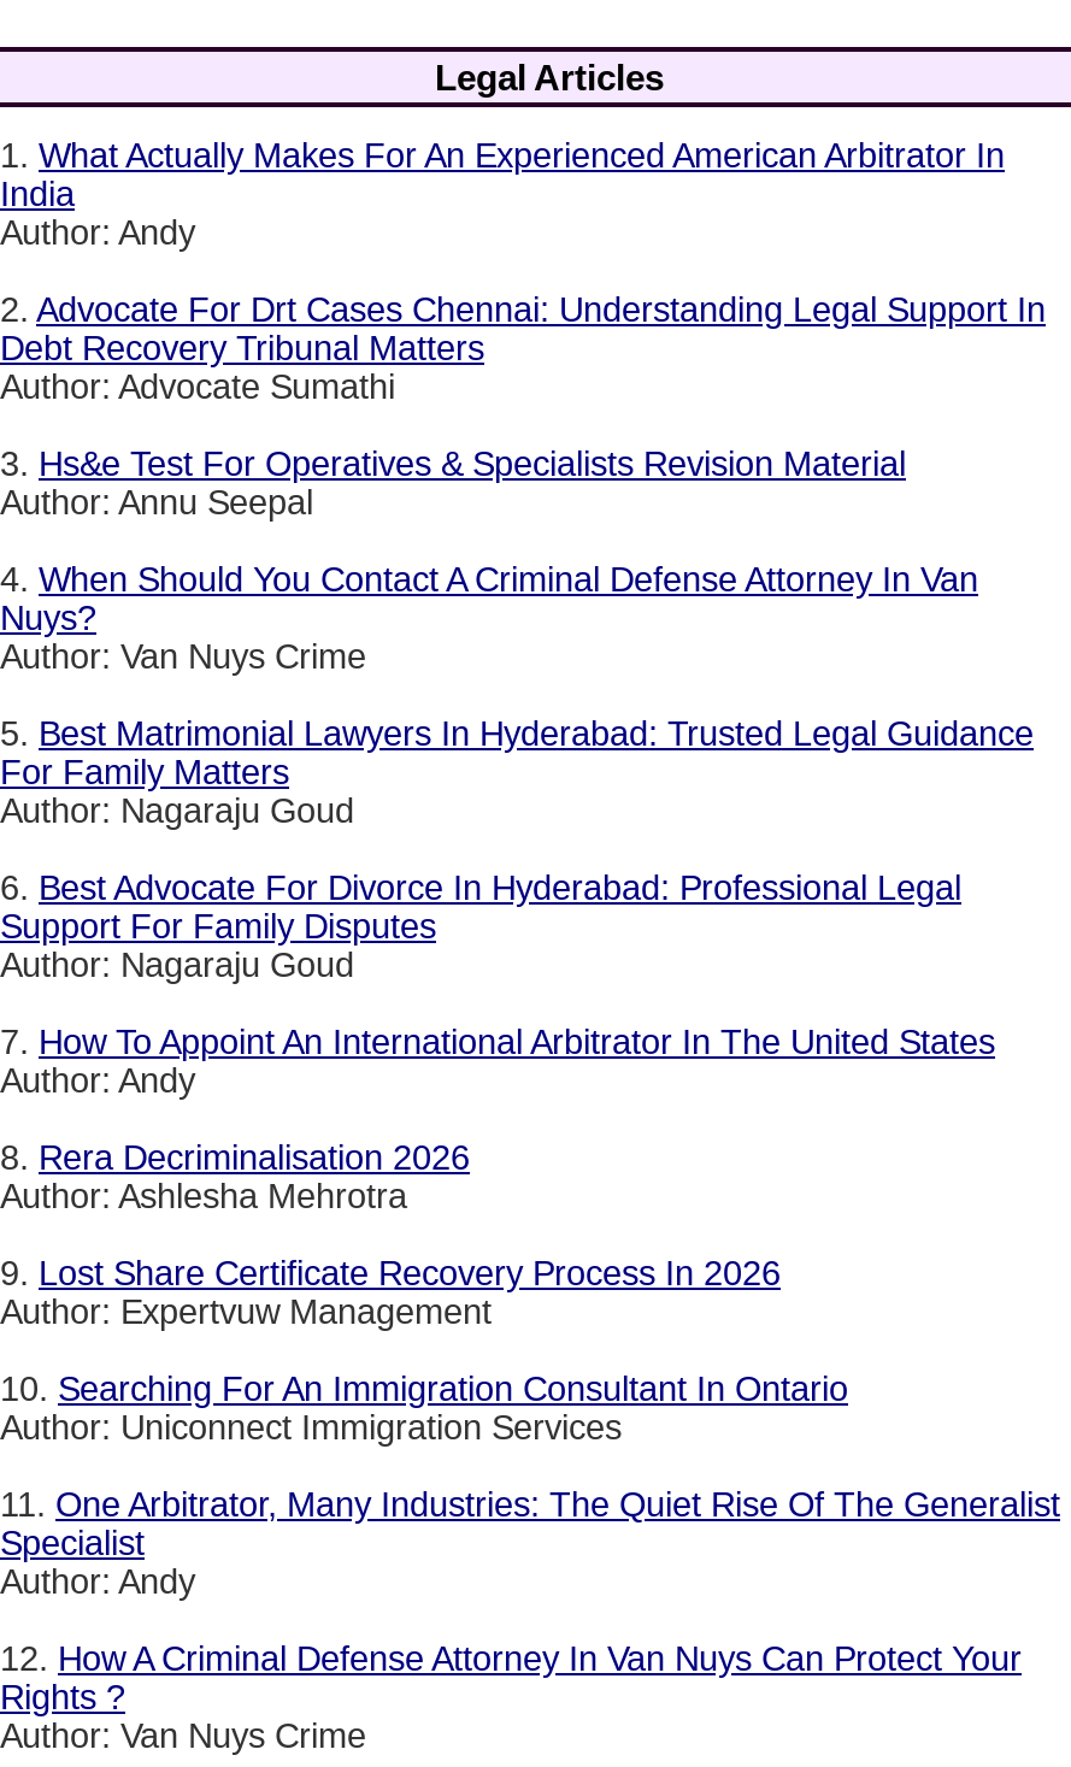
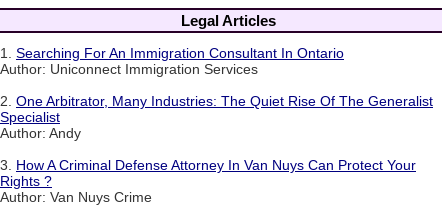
[0,137,1046,1409] 1. What Actually Makes For An Experienced American Arbitrator In | India | Author: Andy | 2. Advocate For Drt Cases Chennai: Understanding Legal Support In | Debt Recovery Tribunal Matters | Author: Advocate Sumathi | 3. Hs&e Test For Operatives & Specialists Revision Material | Author: Annu Seepal | 4. When Should You Contact A Criminal Defense Attorney In Van | Nuys? | Author: Van Nuys Crime | 5. Best Matrimonial Lawyers In Hyderabad: Trusted Legal Guidance | For Family Matters | Author: Nagaraju Goud | 6. Best Advocate For Divorce In Hyderabad: Professional Legal | Support For Family Disputes | Author: Nagaraju Goud | 7. How To Appoint An International Arbitrator In The United States | Author: Andy | 8. Rera Decriminalisation 2026 | Author: Ashlesha Mehrotra | 9. Lost Share Certificate Recovery Process In 2026 | Author: Expertvuw Management | 10. Searching For An Immigration Consultant In Ontario -> [0,45,344,61] 1. Searching For An Immigration Consultant In Ontario
[0,1486,1060,1525] 11. One Arbitrator, Many Industries: The Quiet Rise Of The Generalist -> [0,93,433,109] 2. One Arbitrator, Many Industries: The Quiet Rise Of The Generalist
[0,1640,1022,1679] 12. How A Criminal Defense Attorney In Van Nuys Can Protect Your -> [0,157,416,173] 3. How A Criminal Defense Attorney In Van Nuys Can Protect Your

